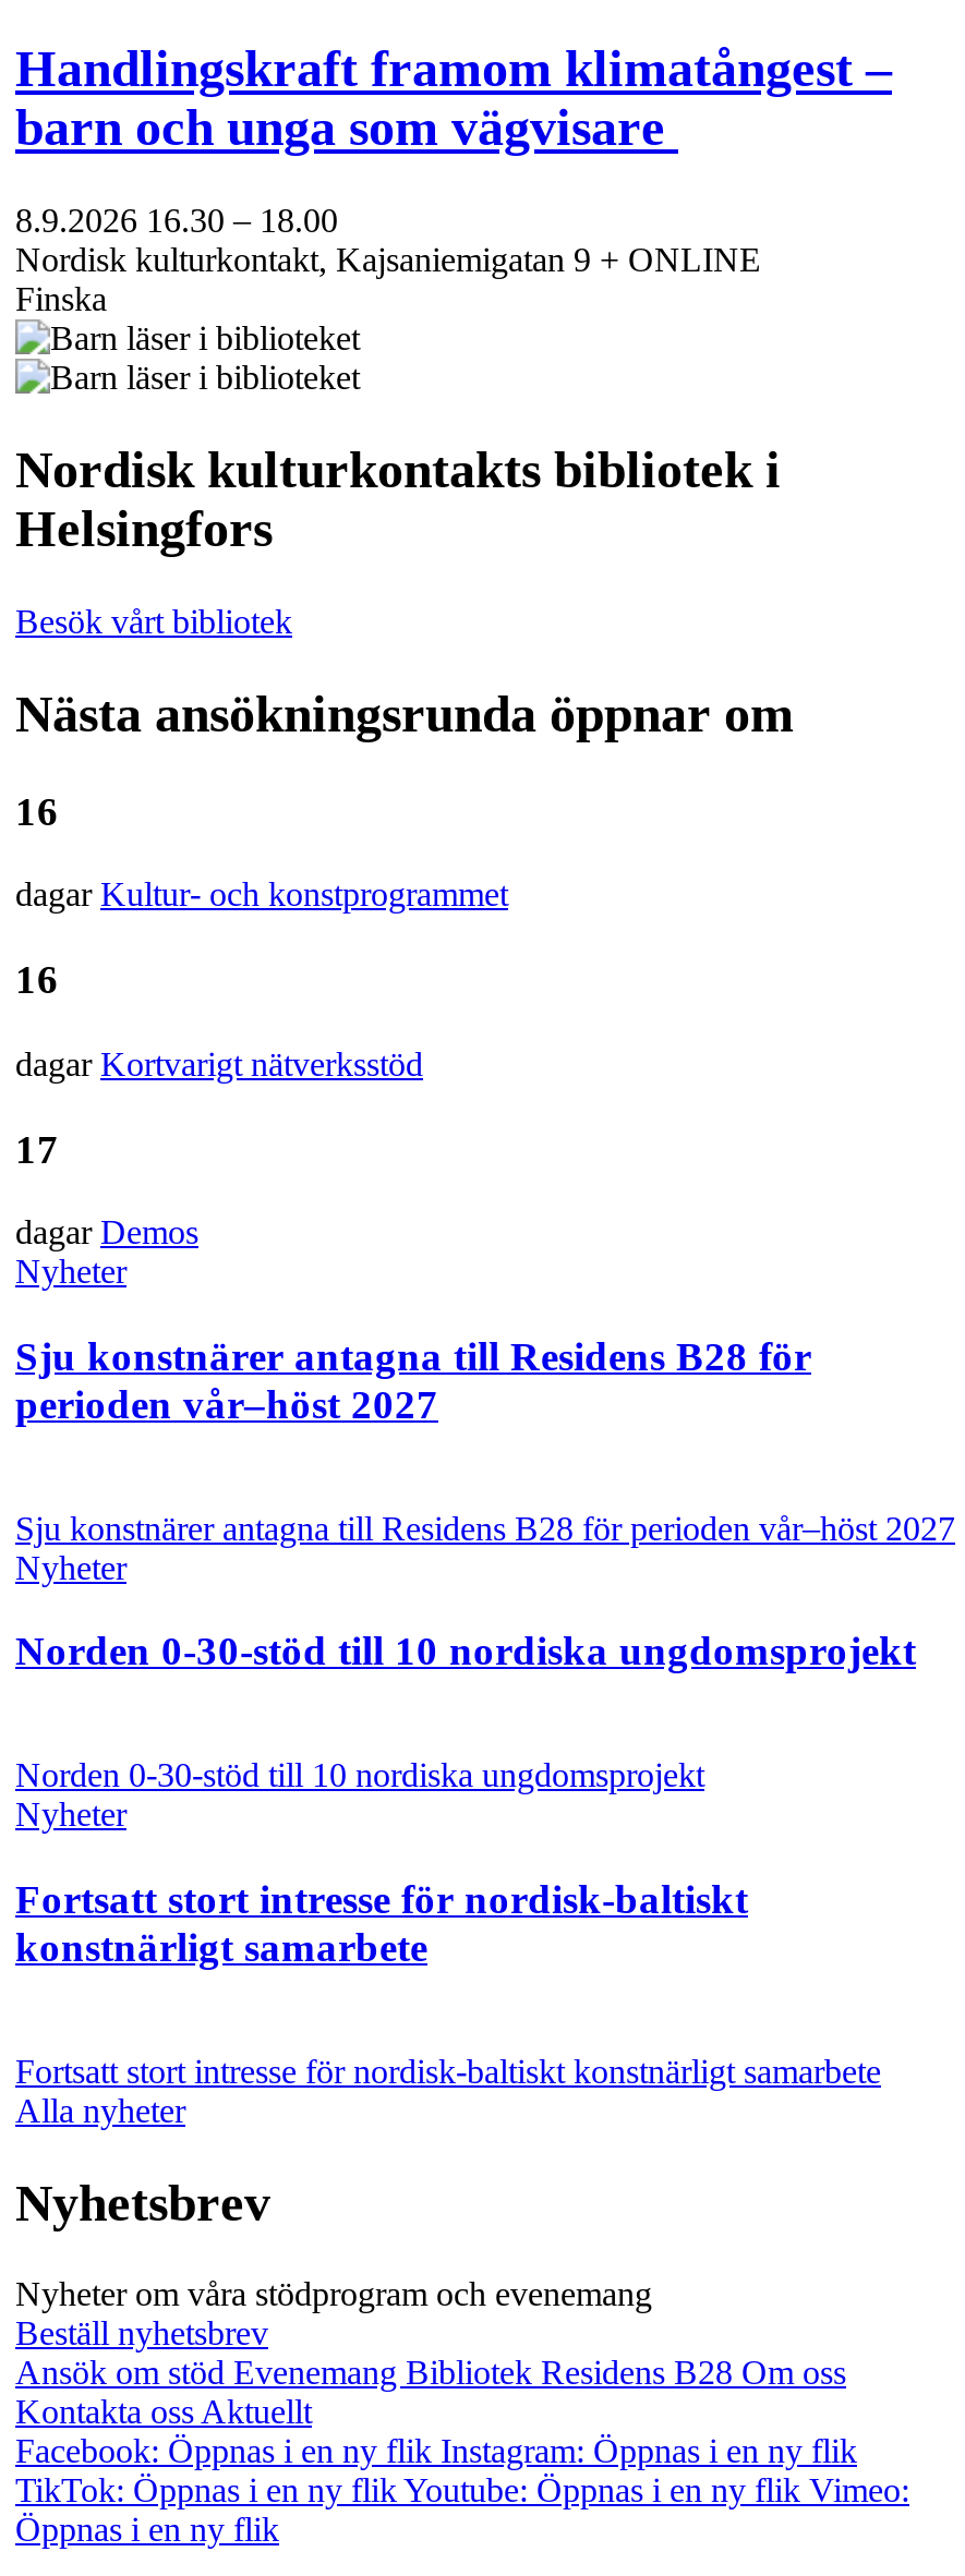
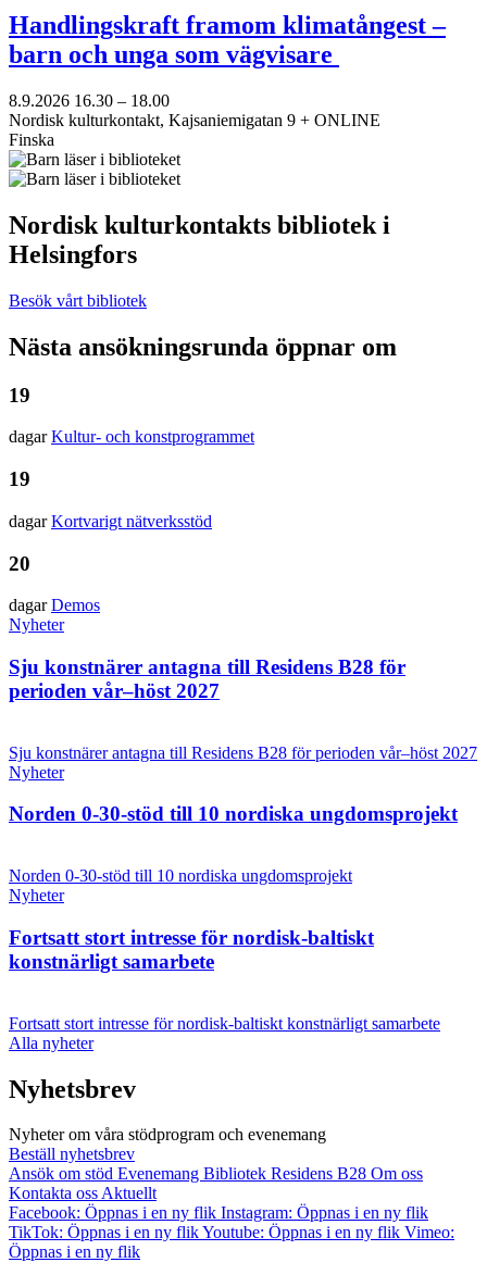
[15,788,59,833] 16 -> [9,383,30,406] 19
[15,956,59,1002] 16 -> [9,467,30,490] 19
[15,1125,59,1171] 17 -> [9,552,30,575] 20

